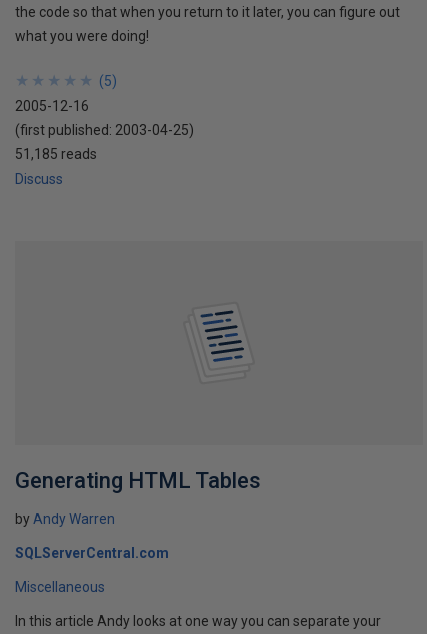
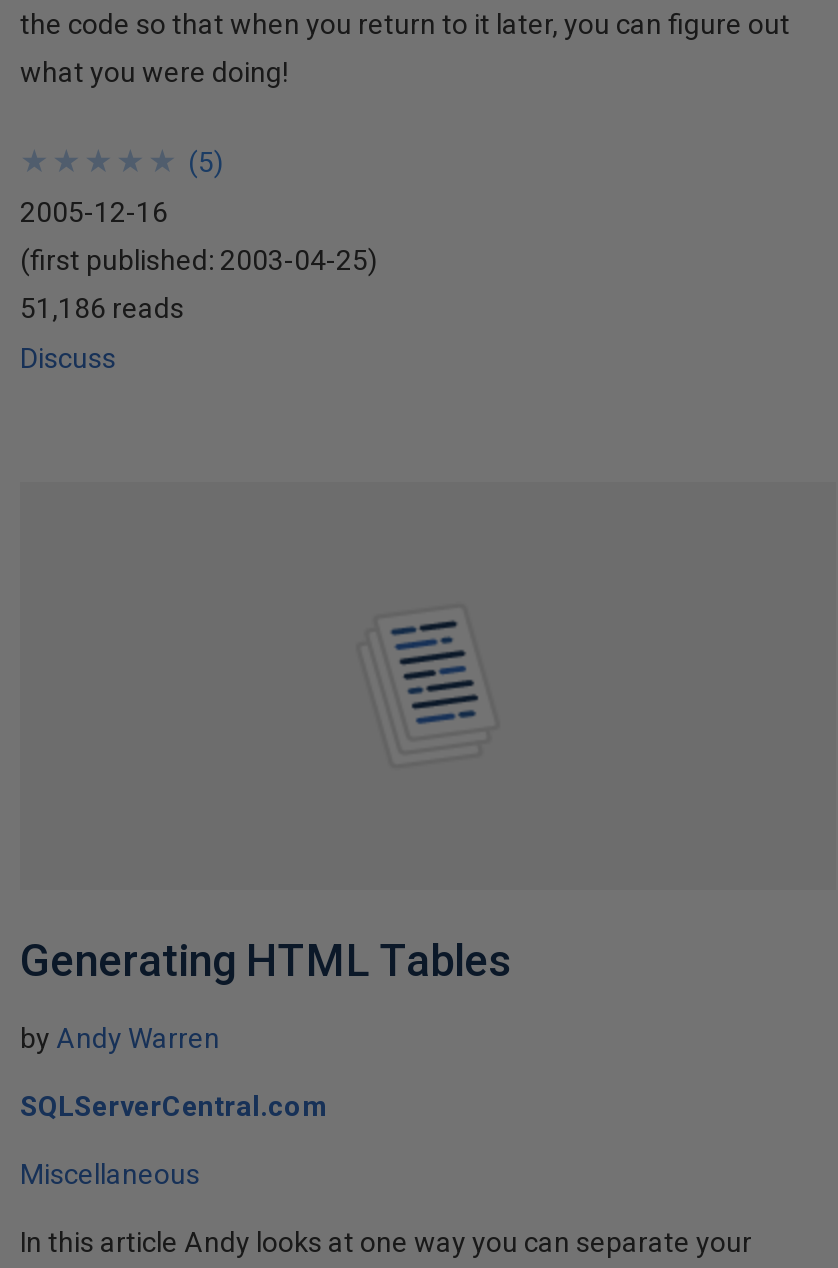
[15,146,97,162] 51,185 reads -> [20,292,184,324] 51,186 reads

